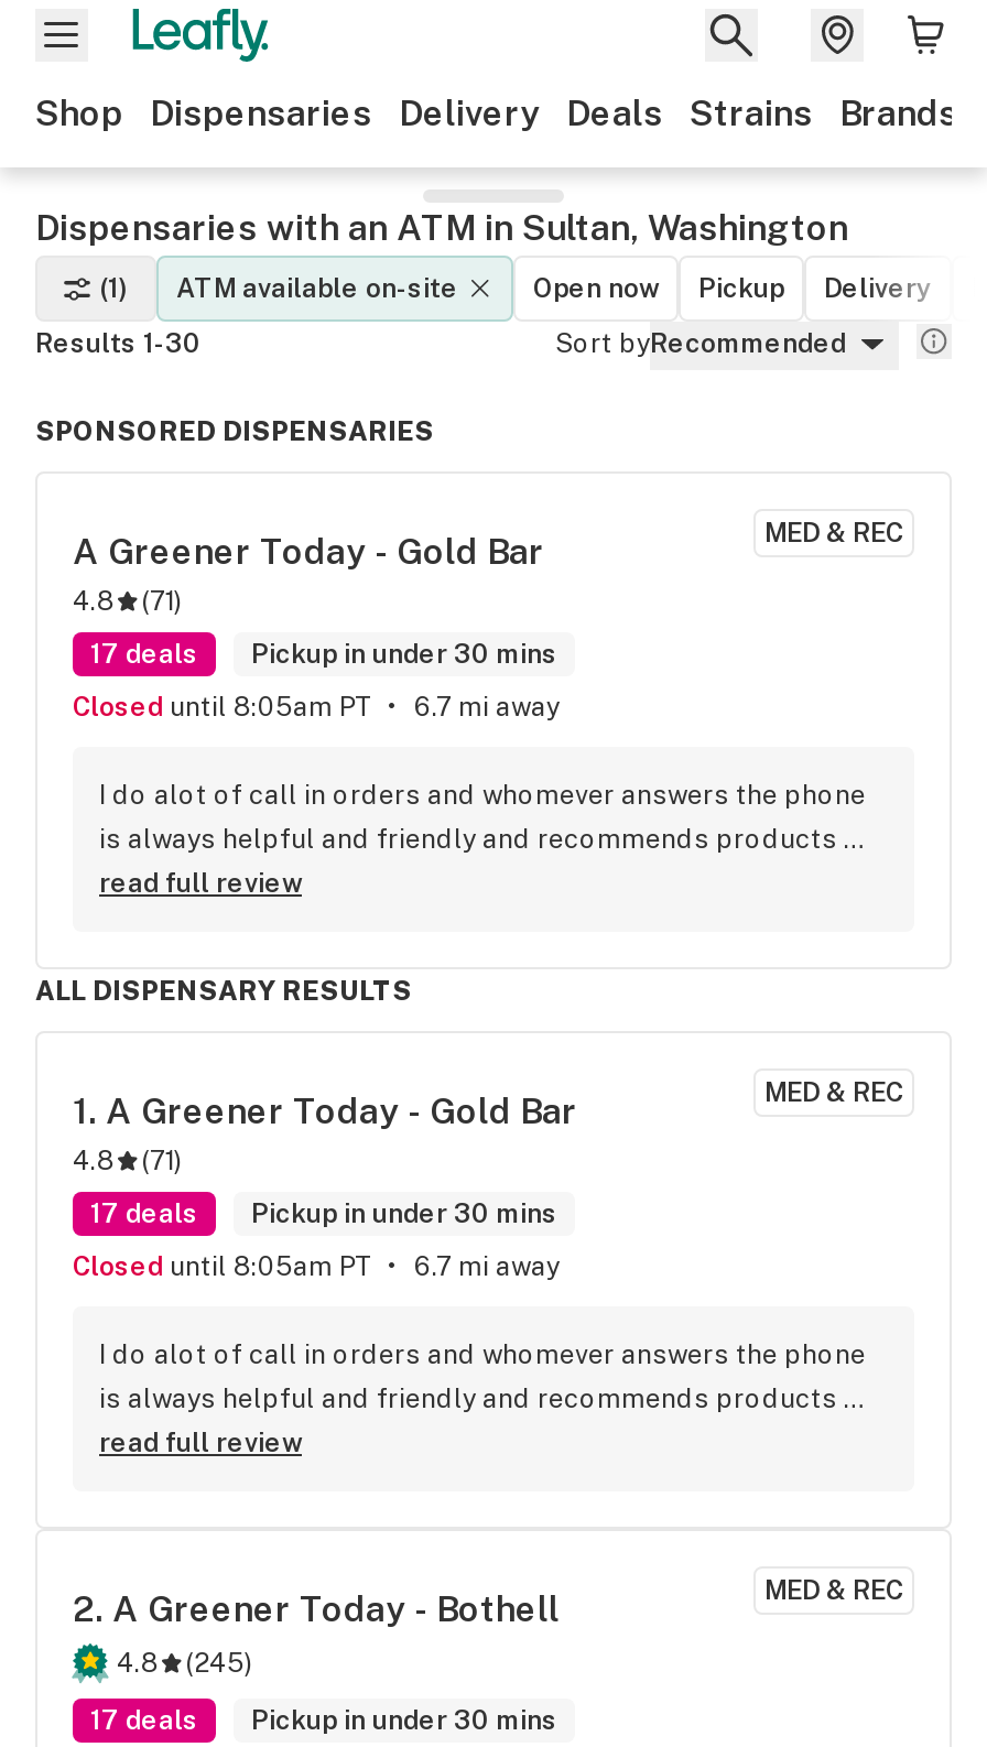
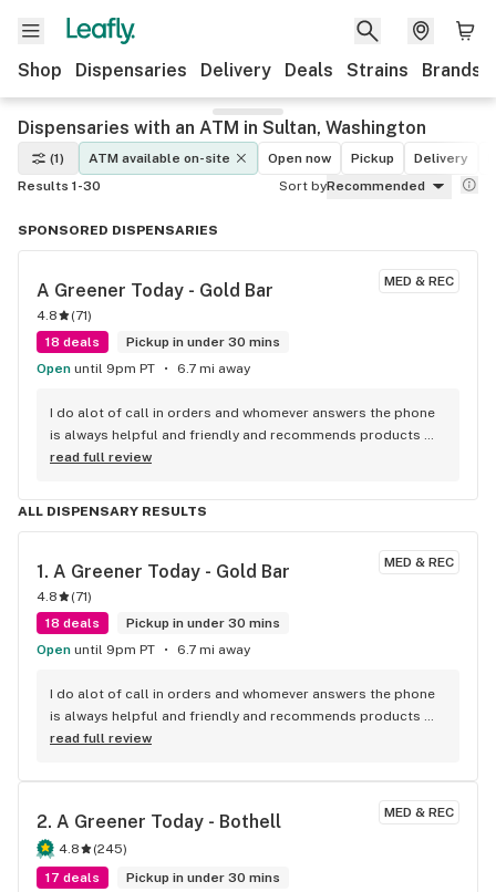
[90,639,557,670] 17 deals Pickup in under 30 mins -> [45,334,280,350] 18 deals Pickup in under 30 mins
[90,692,370,723] Closed until 8:05am PT -> [46,361,155,376] Open until 9pm PT
[90,1198,557,1229] 17 deals Pickup in under 30 mins -> [45,615,280,631] 18 deals Pickup in under 30 mins
[90,1251,370,1282] Closed until 8:05am PT -> [46,642,155,657] Open until 9pm PT

